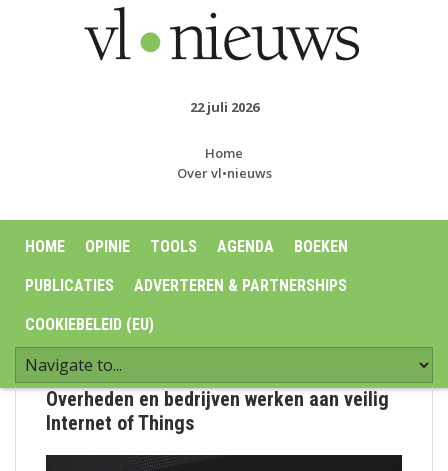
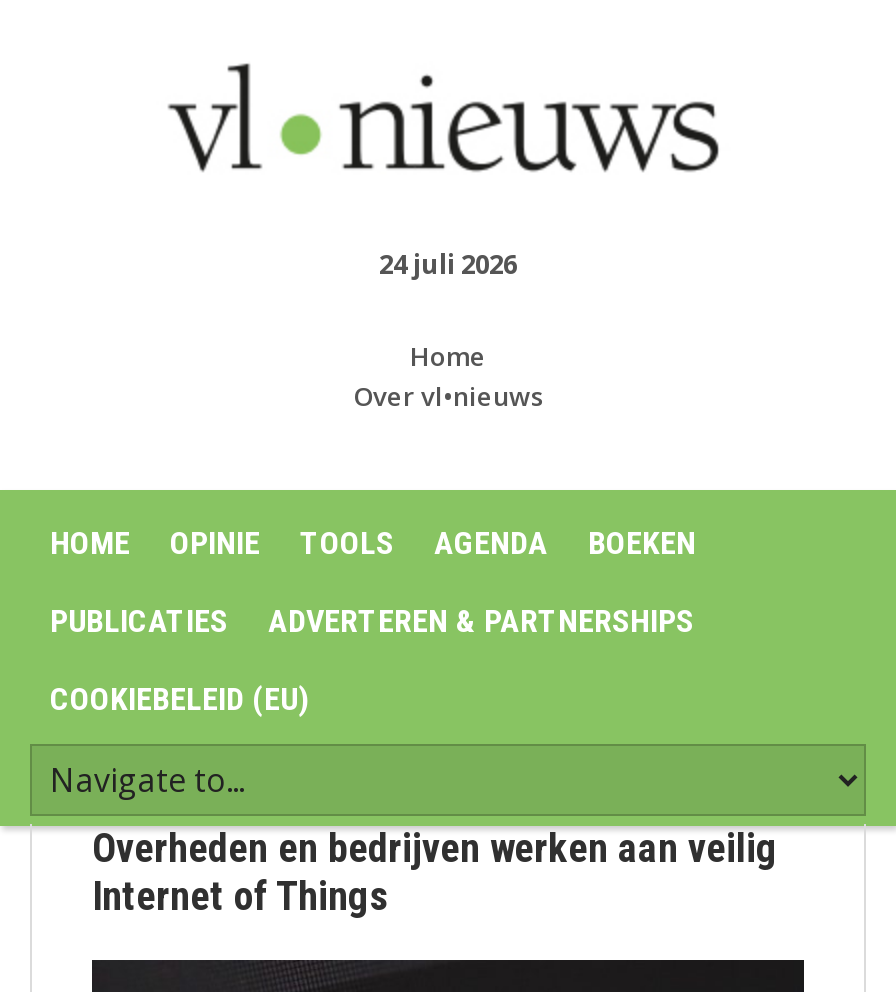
[189,98,258,116] 22 juli 2026 -> [379,246,517,282] 24 juli 2026

